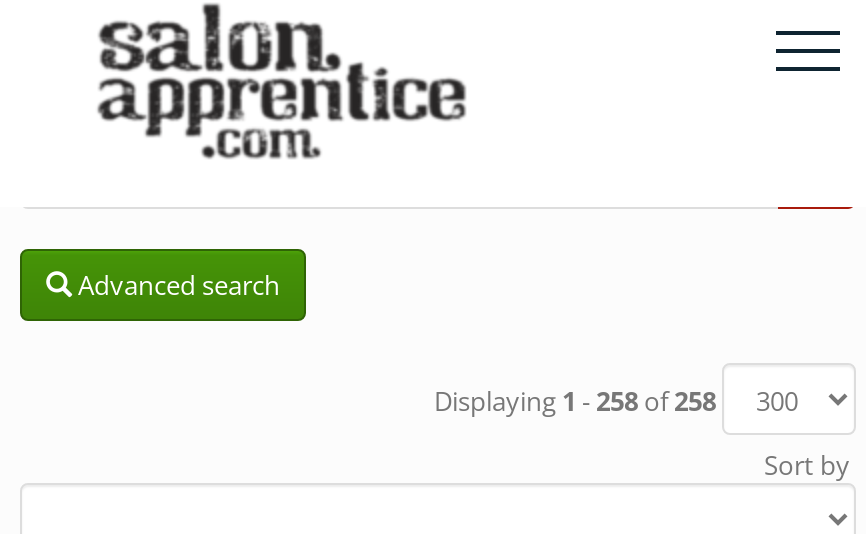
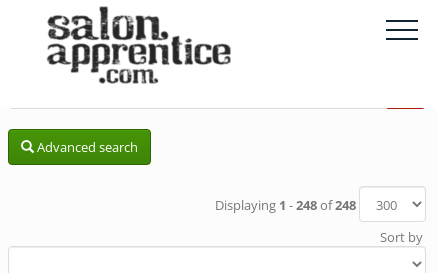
[434,382,716,418] Displaying 1 - 258 of258 -> [215,195,356,213] Displaying 1 - 248 of248

